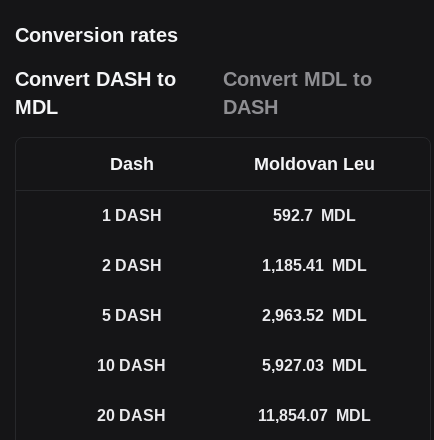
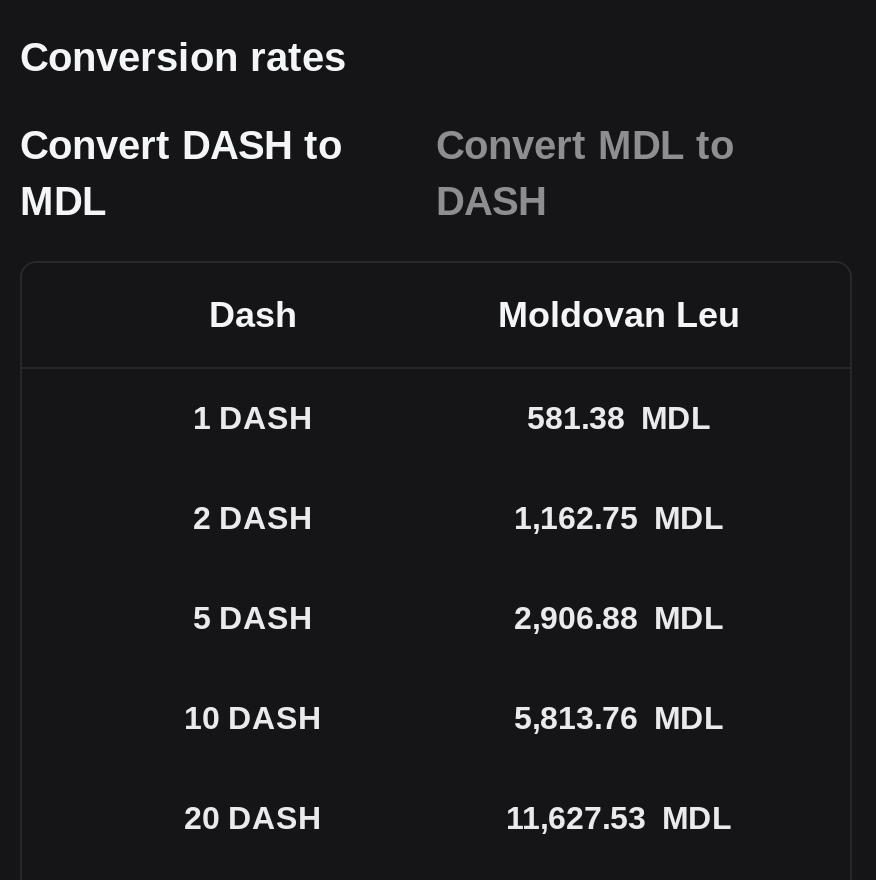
[273,207,356,224] 592.7 MDL -> [527,401,711,435] 581.38 MDL
[262,257,367,274] 1,185.41 MDL -> [514,501,724,535] 1,162.75 MDL
[262,307,367,324] 2,963.52 MDL -> [514,601,724,635] 2,906.88 MDL
[262,357,367,374] 5,927.03 MDL -> [514,701,724,735] 5,813.76 MDL
[258,407,371,424] 11,854.07 MDL -> [506,801,732,835] 11,627.53 MDL

